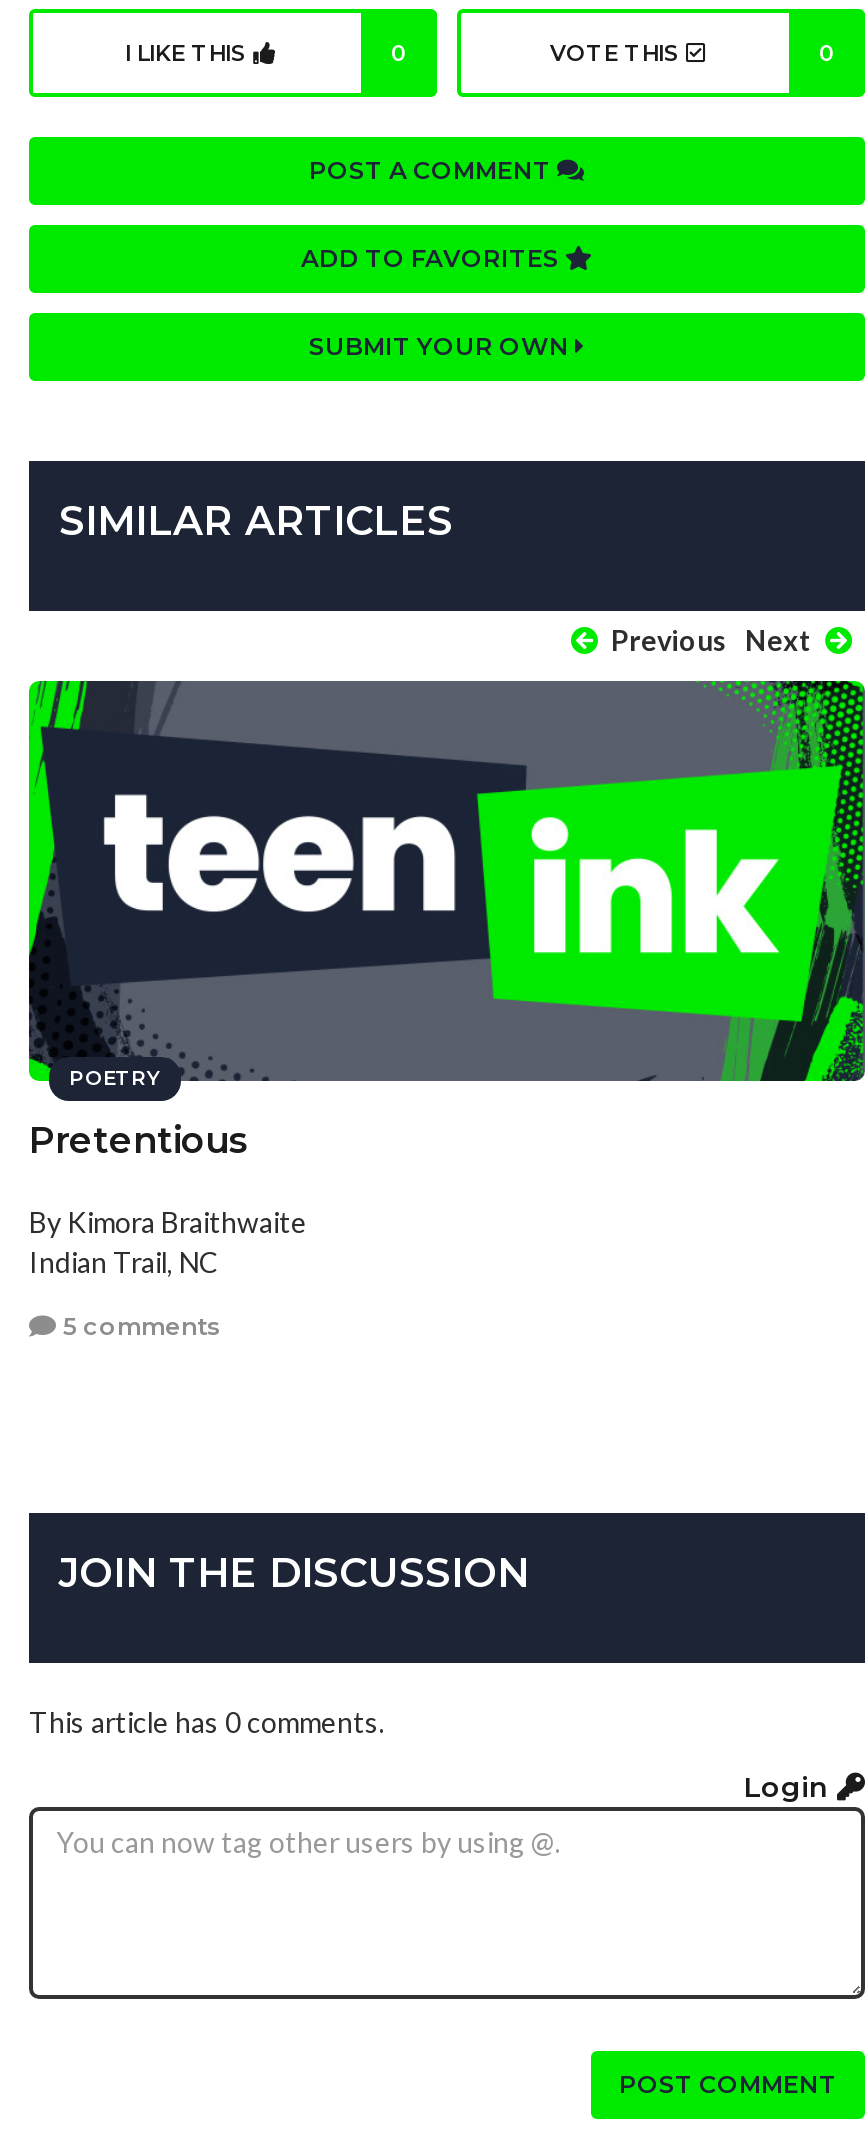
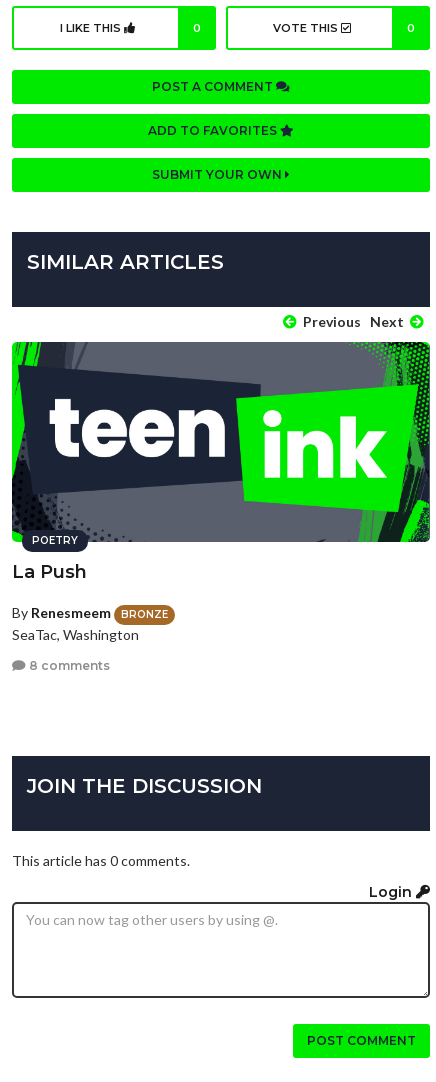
[29,1119,249,1163] Pretentious -> [12,561,87,583] La Push
[29,1205,307,1279] By Kimora Braithwaite | Indian Trail, NC -> [12,604,168,643] By Renesmeem | BRONZE | SeaTac, Washington
[57,1310,221,1340] 5 comments -> [26,658,110,673] 8 comments

